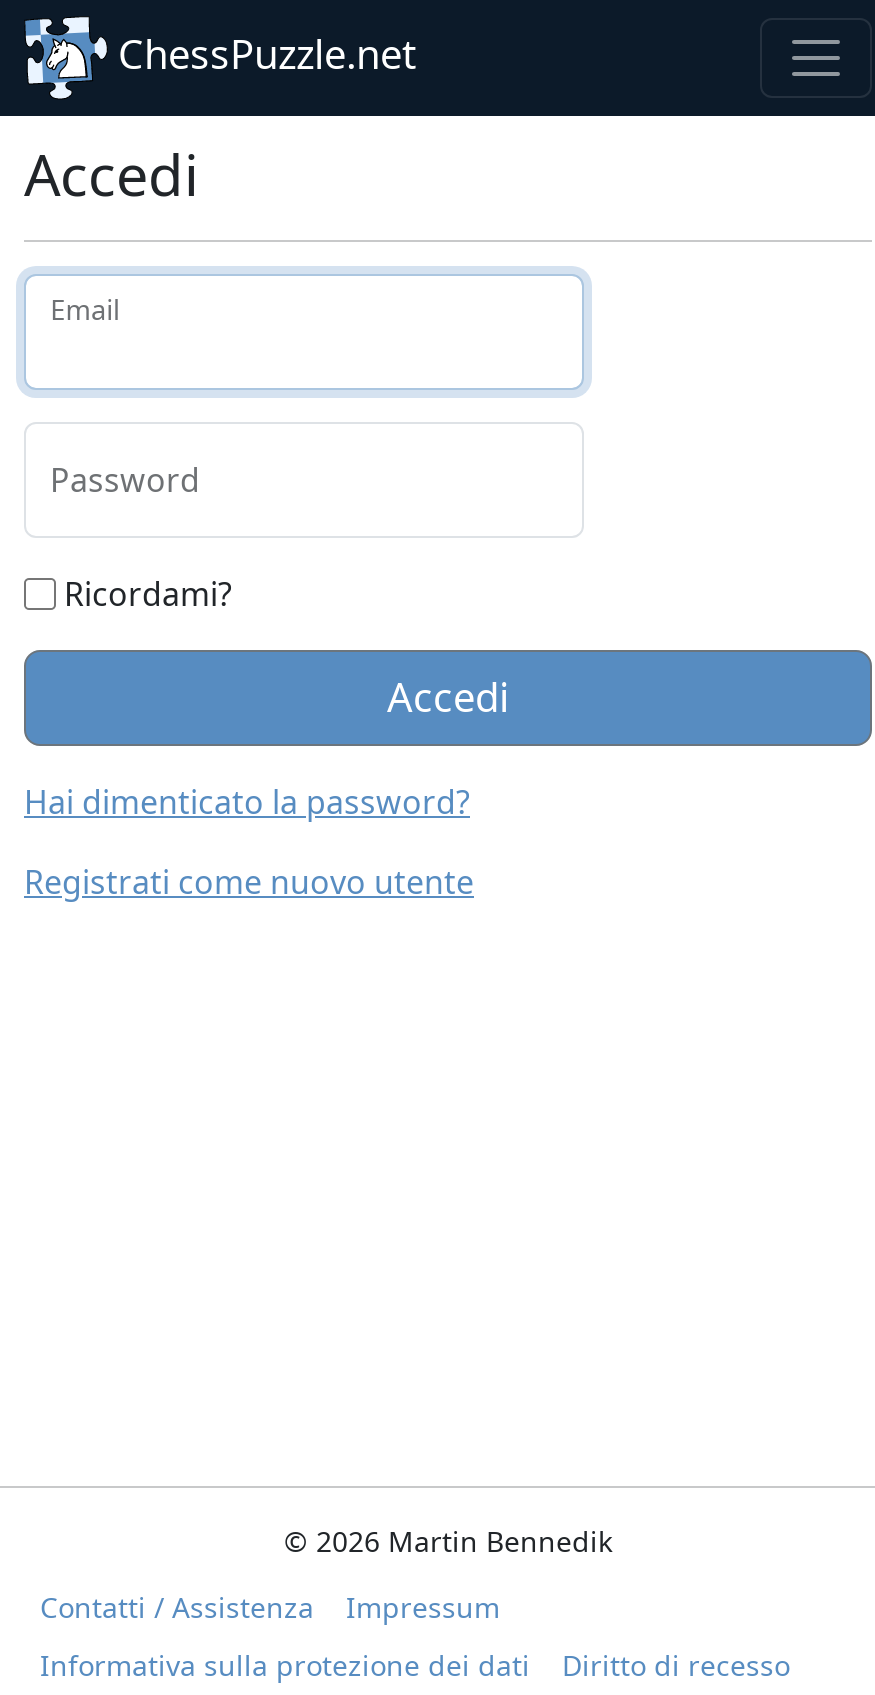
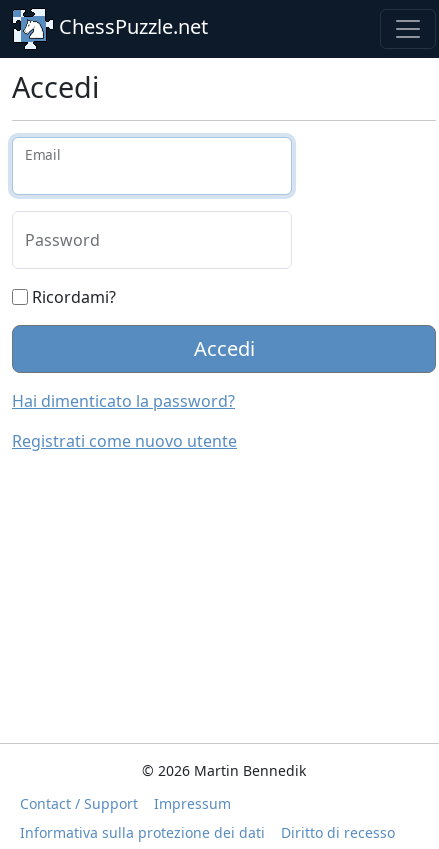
[40,1588,314,1626] Contatti / Assistenza -> [20,794,138,813] Contact / Support

